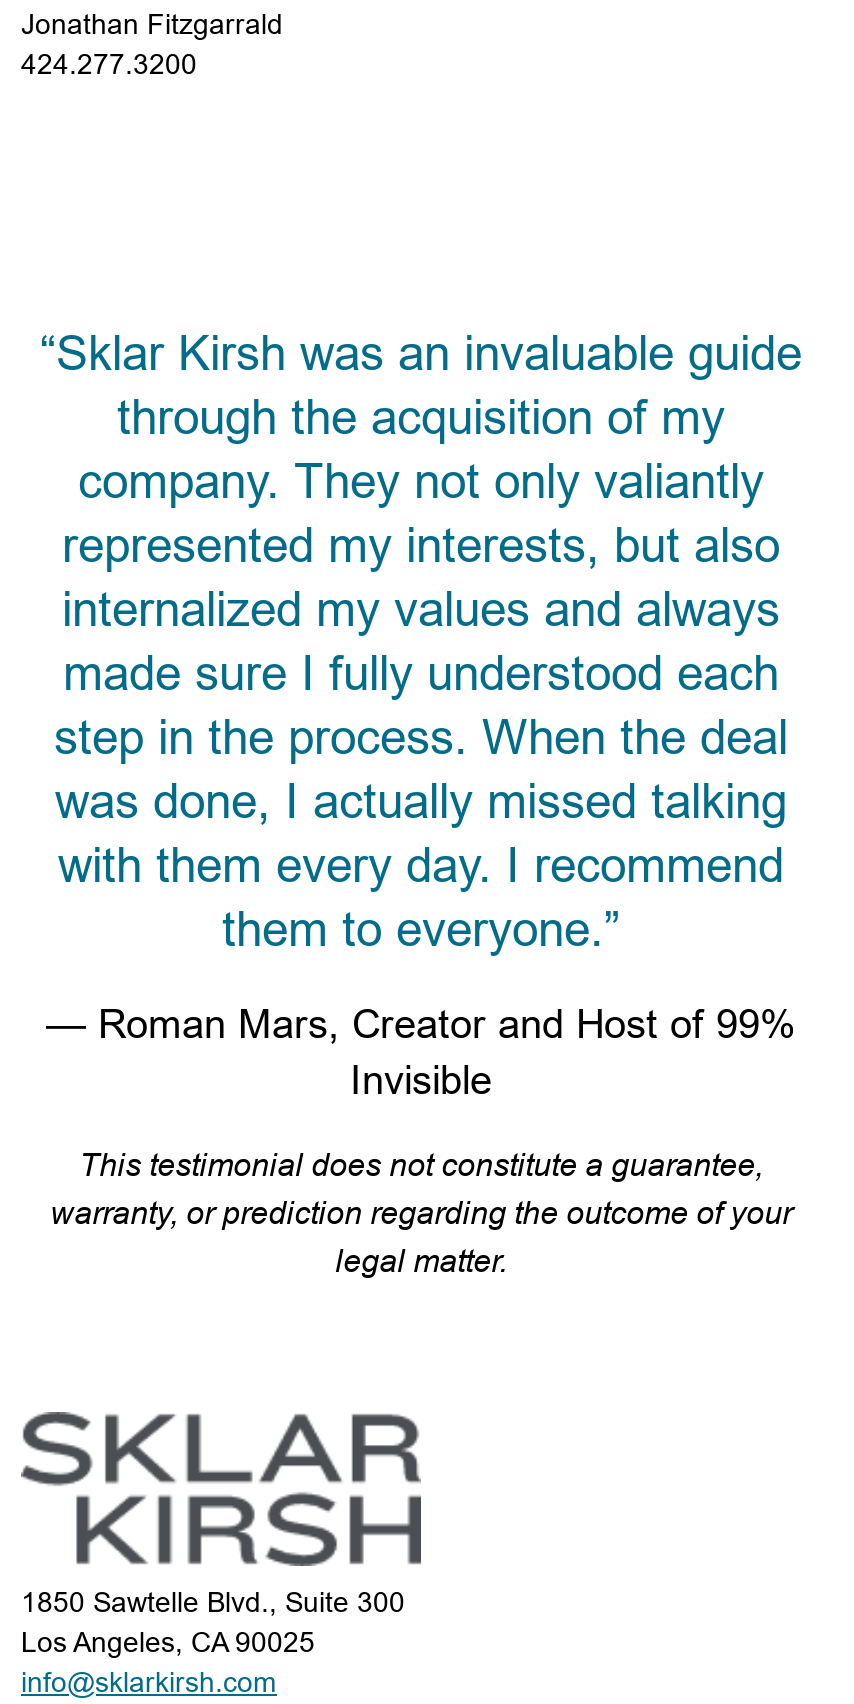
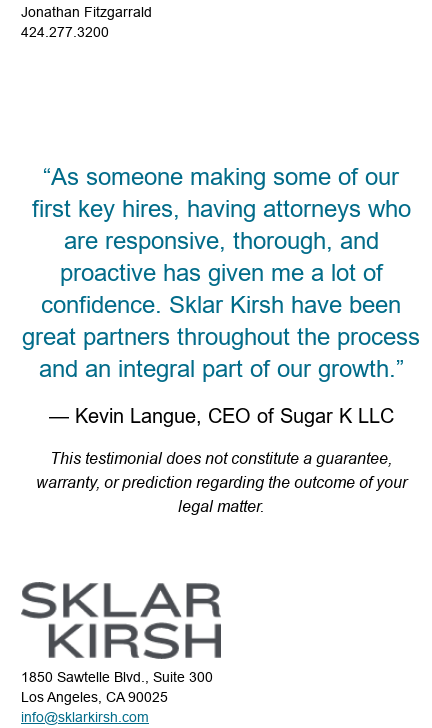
[40,328,802,958] “Sklar Kirsh was an invaluable guide | through the acquisition of my | company. They not only valiantly | represented my interests, but also | internalized my values and always | made sure I fully understood each | step in the process. When the deal | was done, I actually missed talking | with them every day. I recommend | them to everyone.” -> [22,164,420,383] “As someone making some of our | first key hires, having attorneys who | are responsive, thorough, and | proactive has given me a lot of | confidence. Sklar Kirsh have been | great partners throughout the process | and an integral part of our growth.”
[46,1000,796,1102] — Roman Mars, Creator and Host of 99% | Invisible -> [48,404,393,427] — Kevin Langue, CEO of Sugar K LLC

